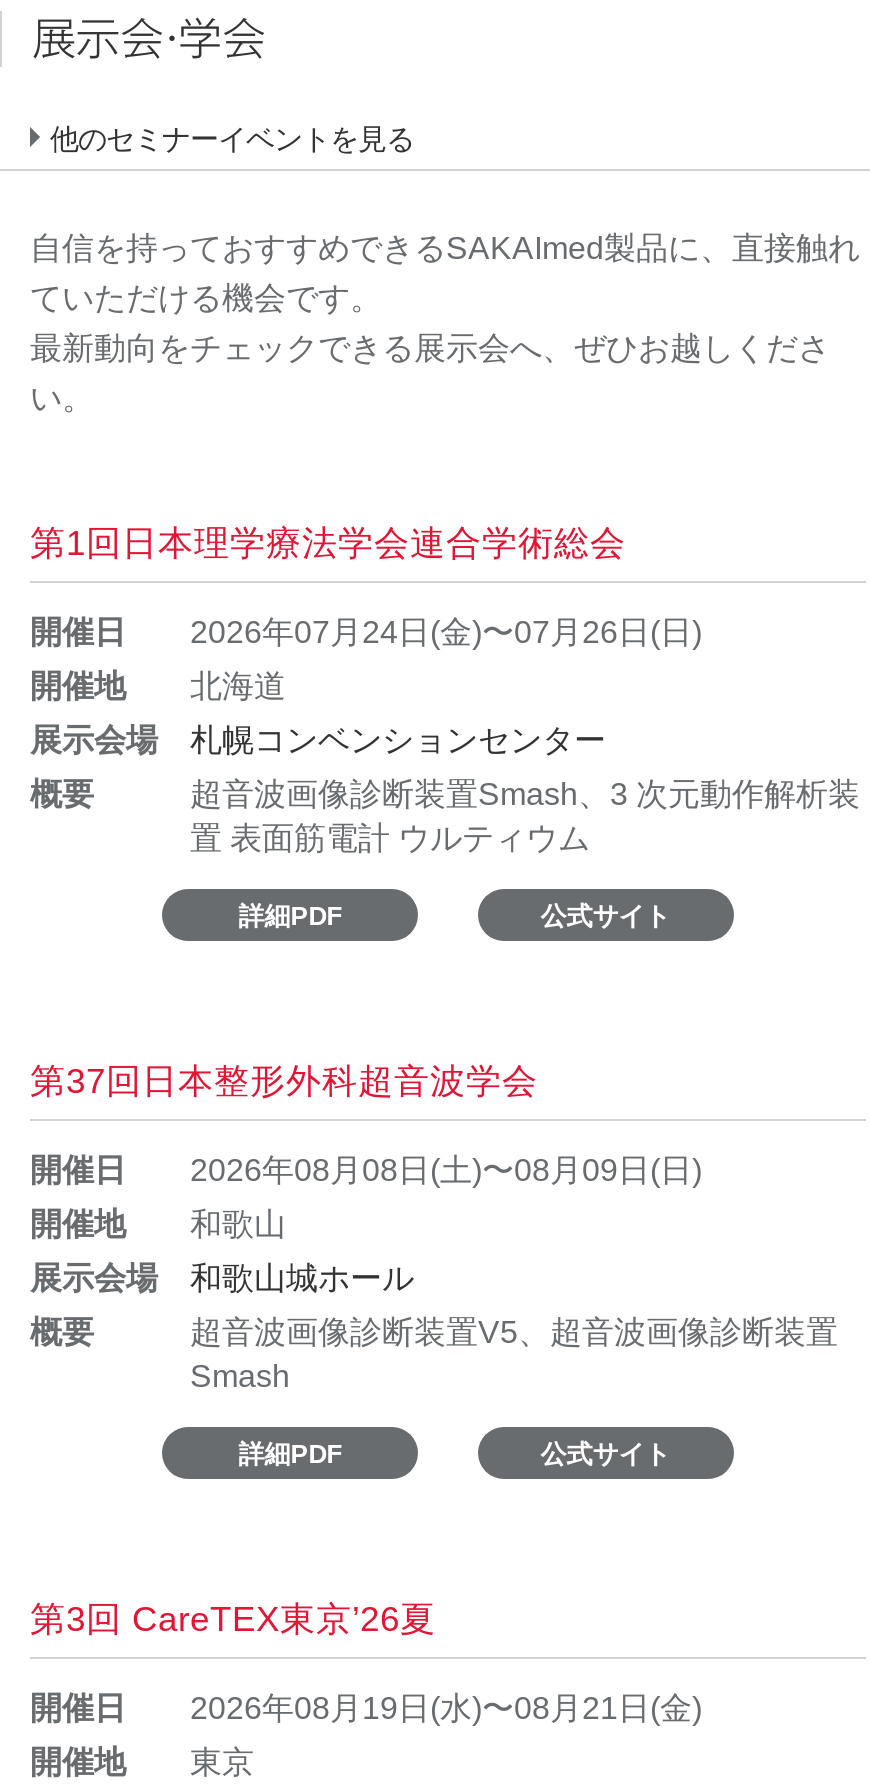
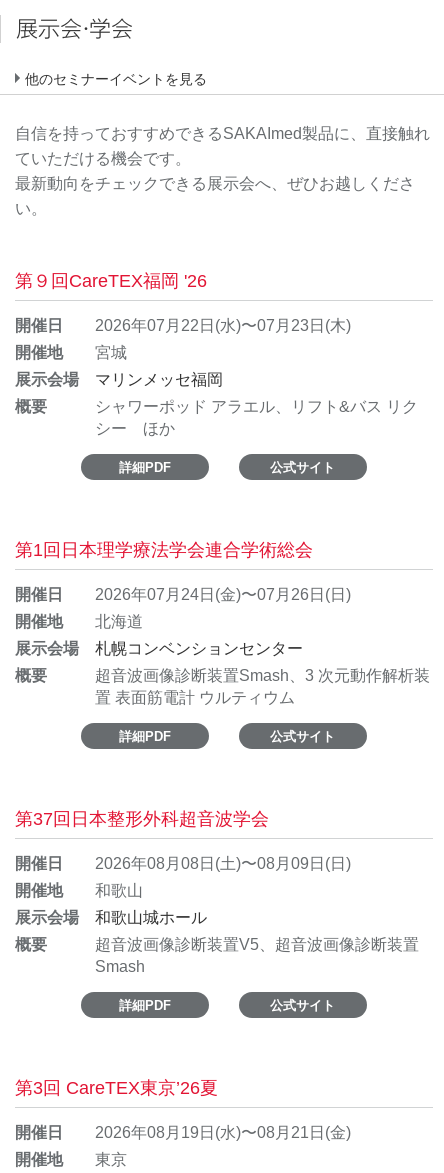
none -> [15,271,418,475] 第９回CareTEX福岡 '26 | 開催日 | 2026年07月22日(水)〜07月23日(木) | 開催地 | 宮城 | 展示会場 | マリンメッセ福岡 | 概要 | シャワーポッド アラエル、リフト&バス リク | シー ほか | 詳細PDF | 公式サイト

